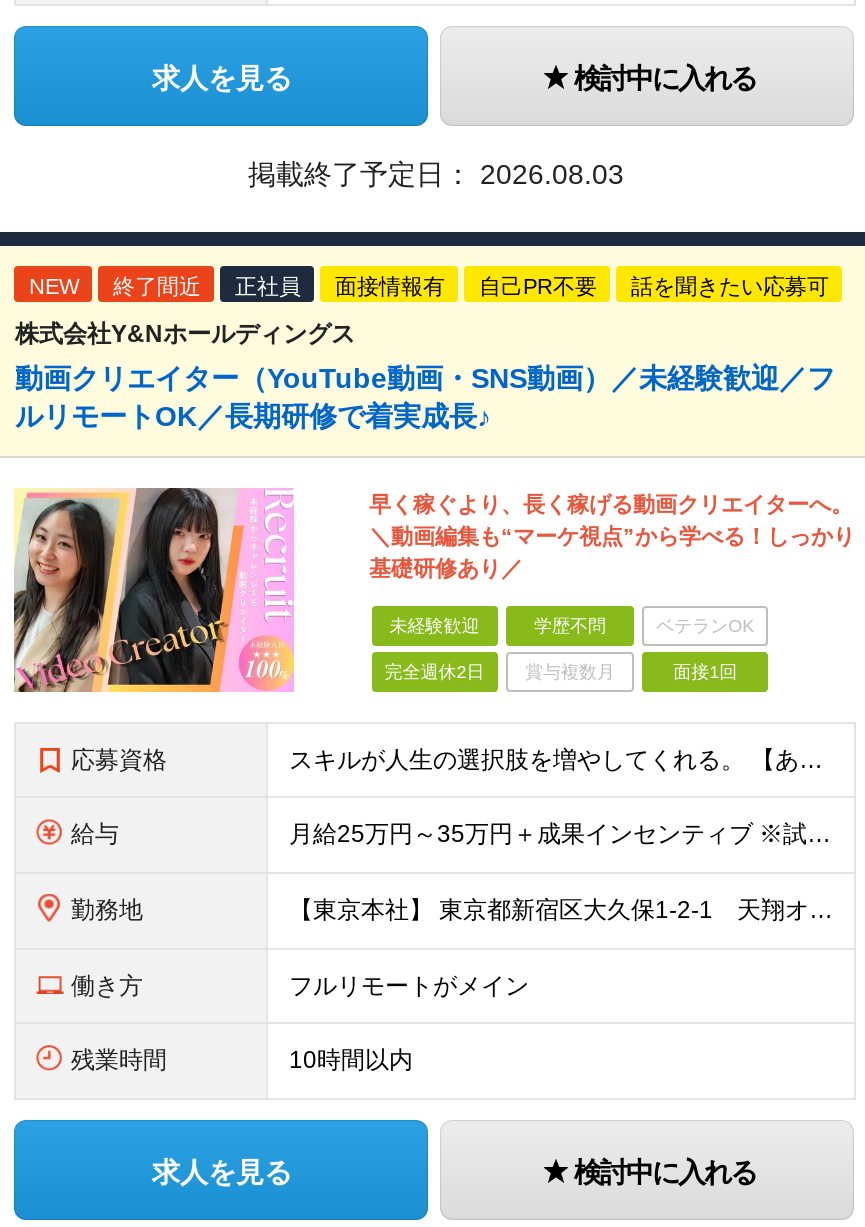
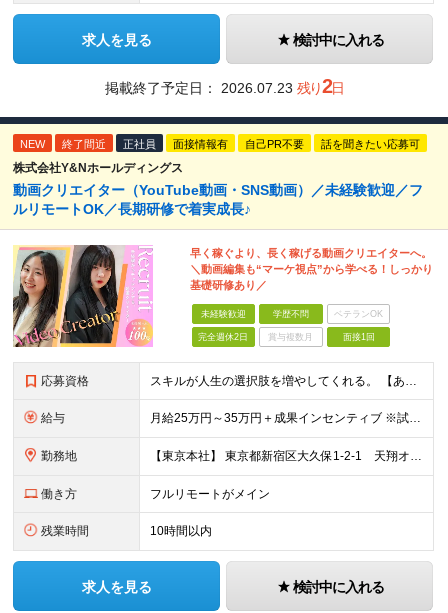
[248,158,624,190] 掲載終了予定日：2026.08.03 -> [104,75,343,97] 掲載終了予定日：2026.07.23 残り2日

